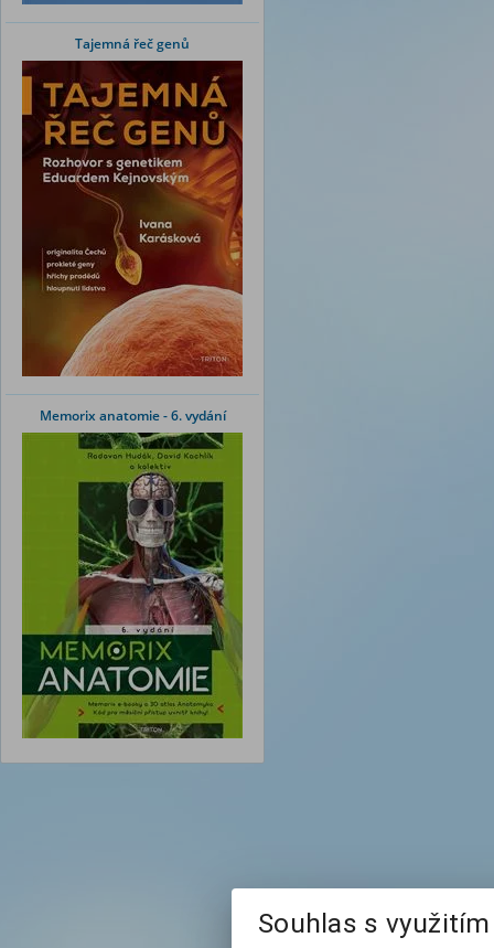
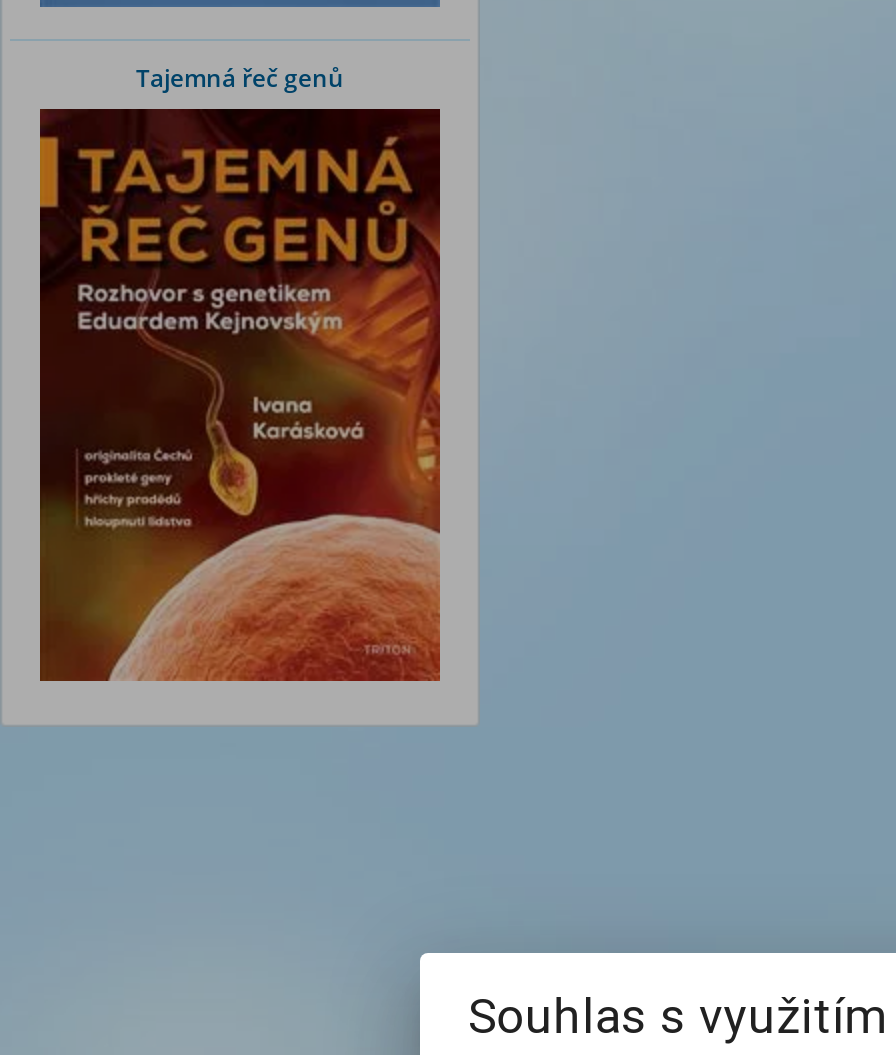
[21,406,244,739] [image] | Memorix anatomie - 6. vydání -> none

